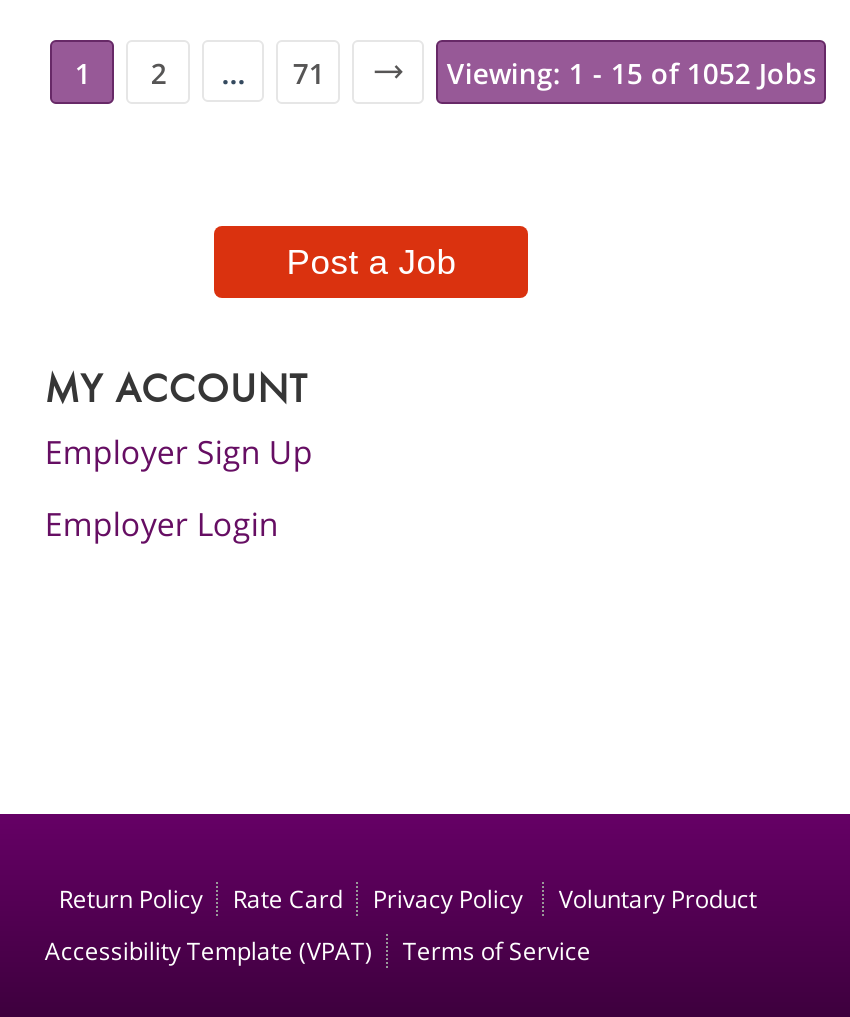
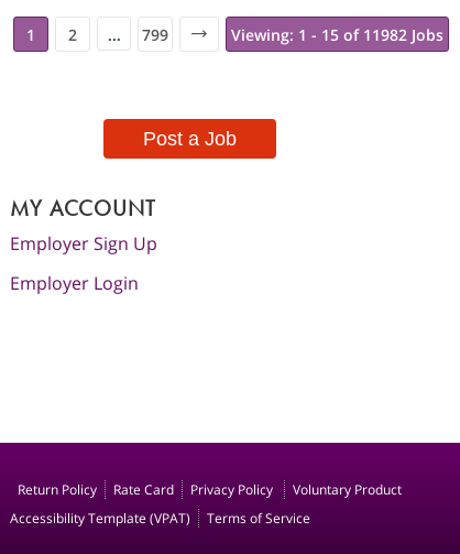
[293,54,325,92] 71 -> [142,24,169,45] 799
[439,54,825,92] Viewing: 1 - 15 of 1052 Jobs -> [227,24,448,45] Viewing: 1 - 15 of 11982 Jobs

